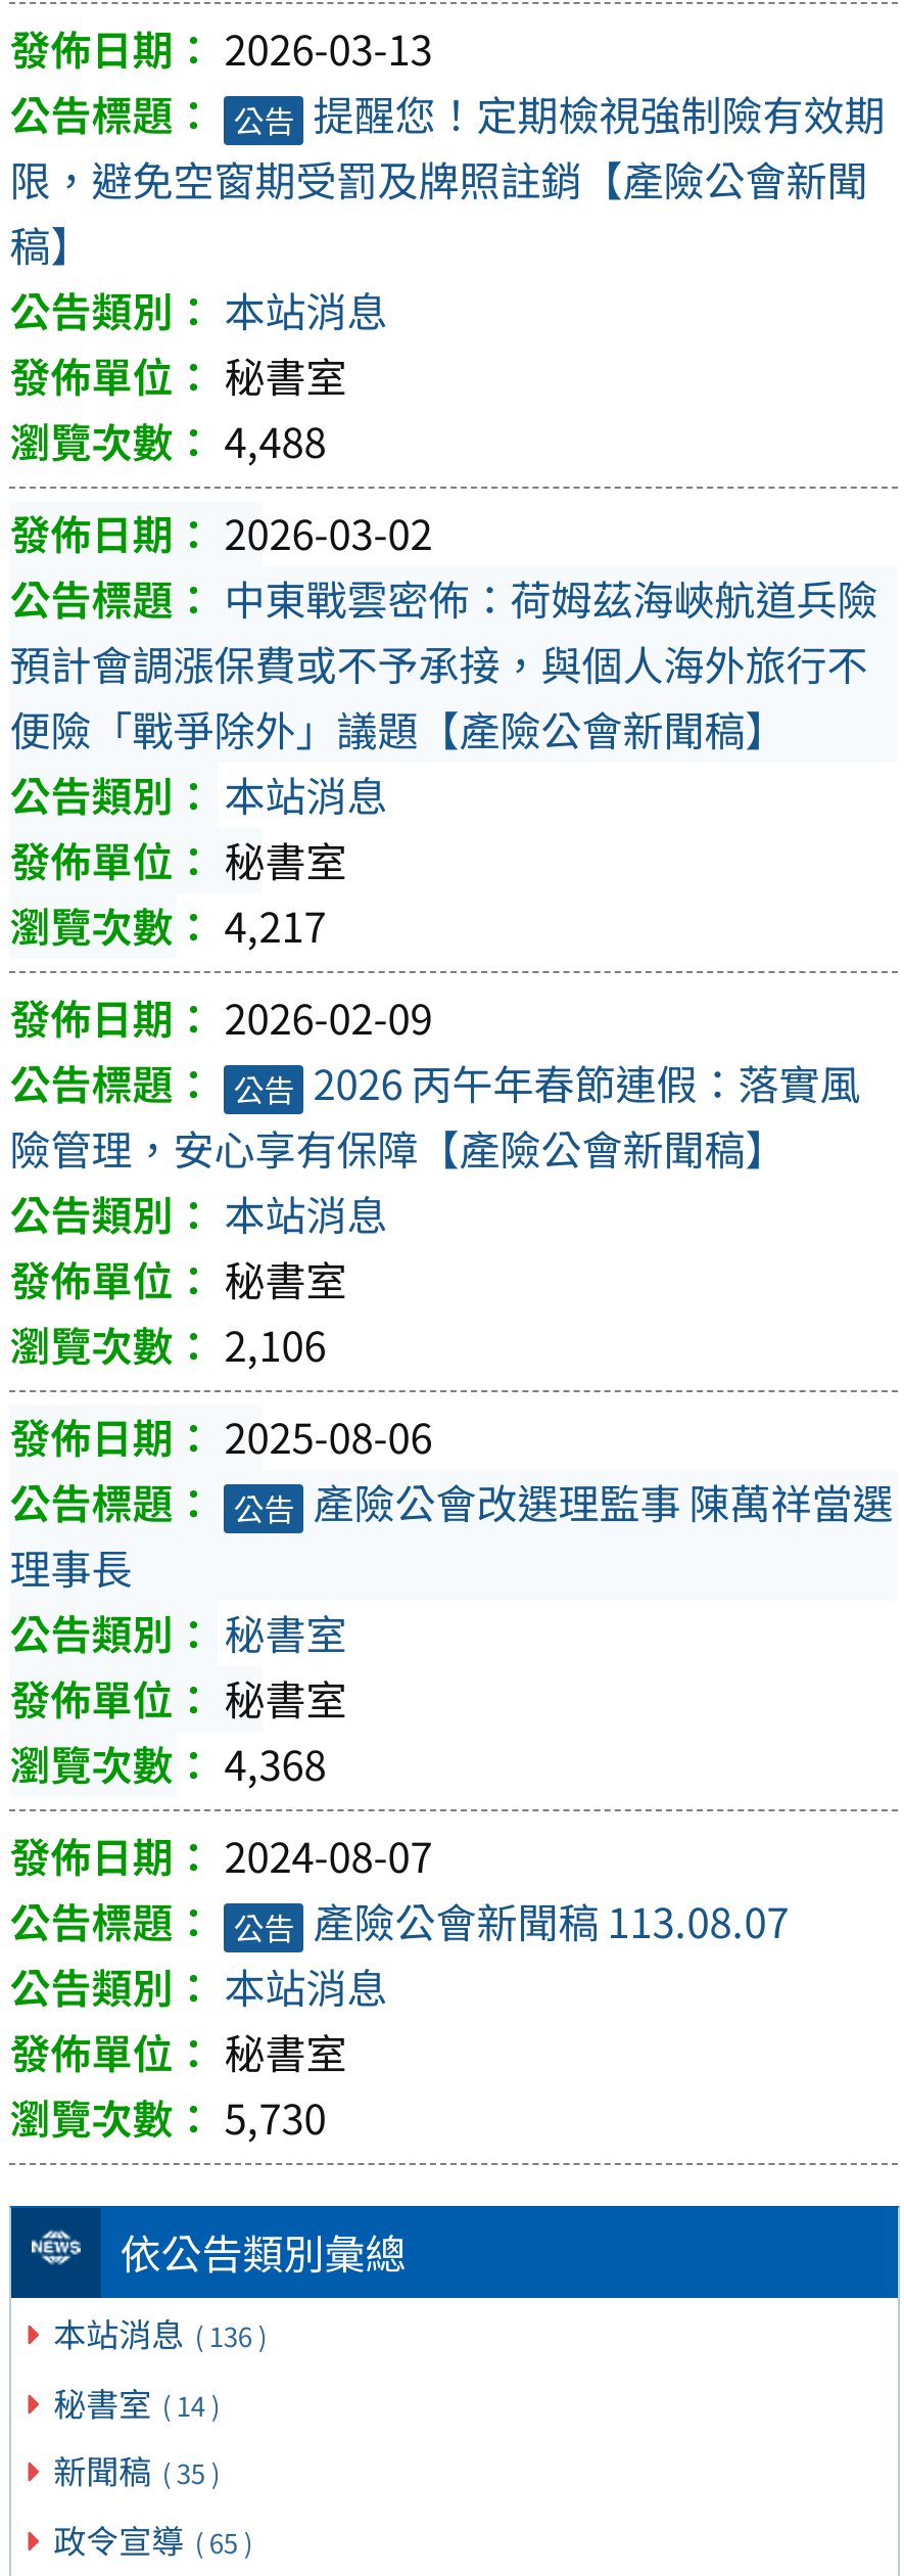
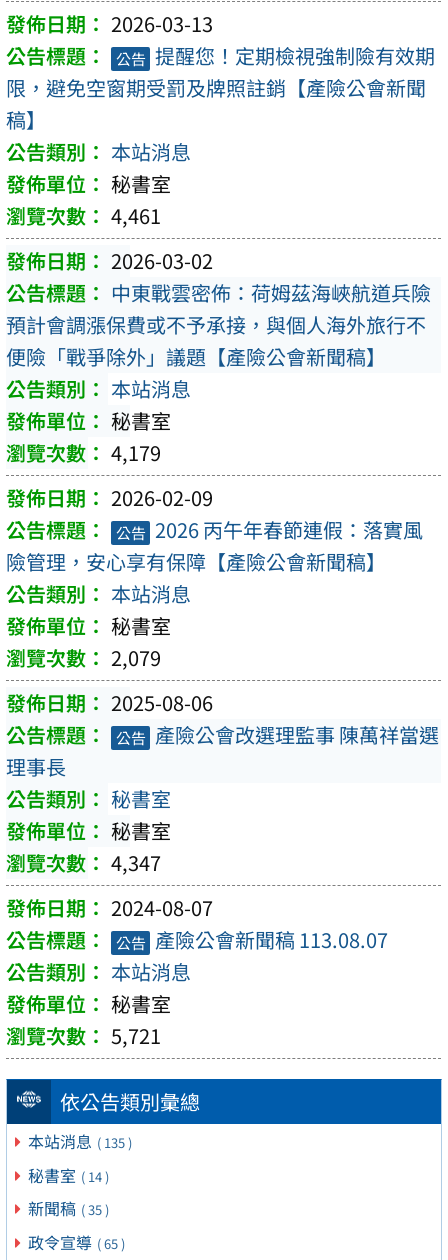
[224,412,326,471] 4,488 -> [111,201,161,230] 4,461
[224,896,326,956] 4,217 -> [111,438,161,467] 4,179
[224,1315,326,1375] 2,106 -> [111,643,161,672] 2,079
[224,1735,326,1794] 4,368 -> [111,848,161,877] 4,347
[224,2088,326,2147] 5,730 -> [111,1021,161,1050] 5,721
[53,2308,266,2357] 本站消息 ( 136 ) -> [28,1129,132,1153] 本站消息 ( 135 )

